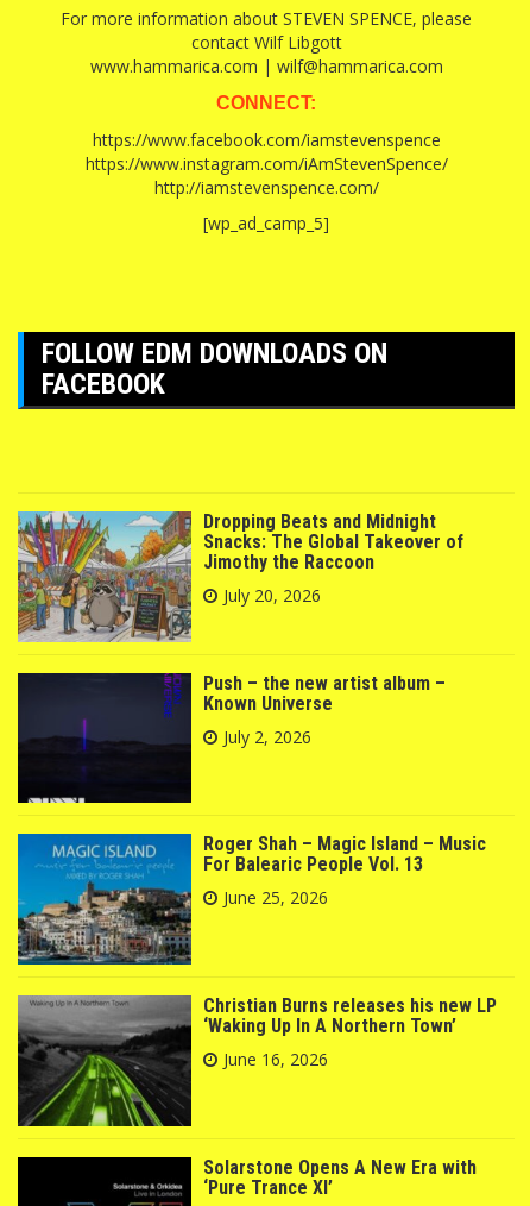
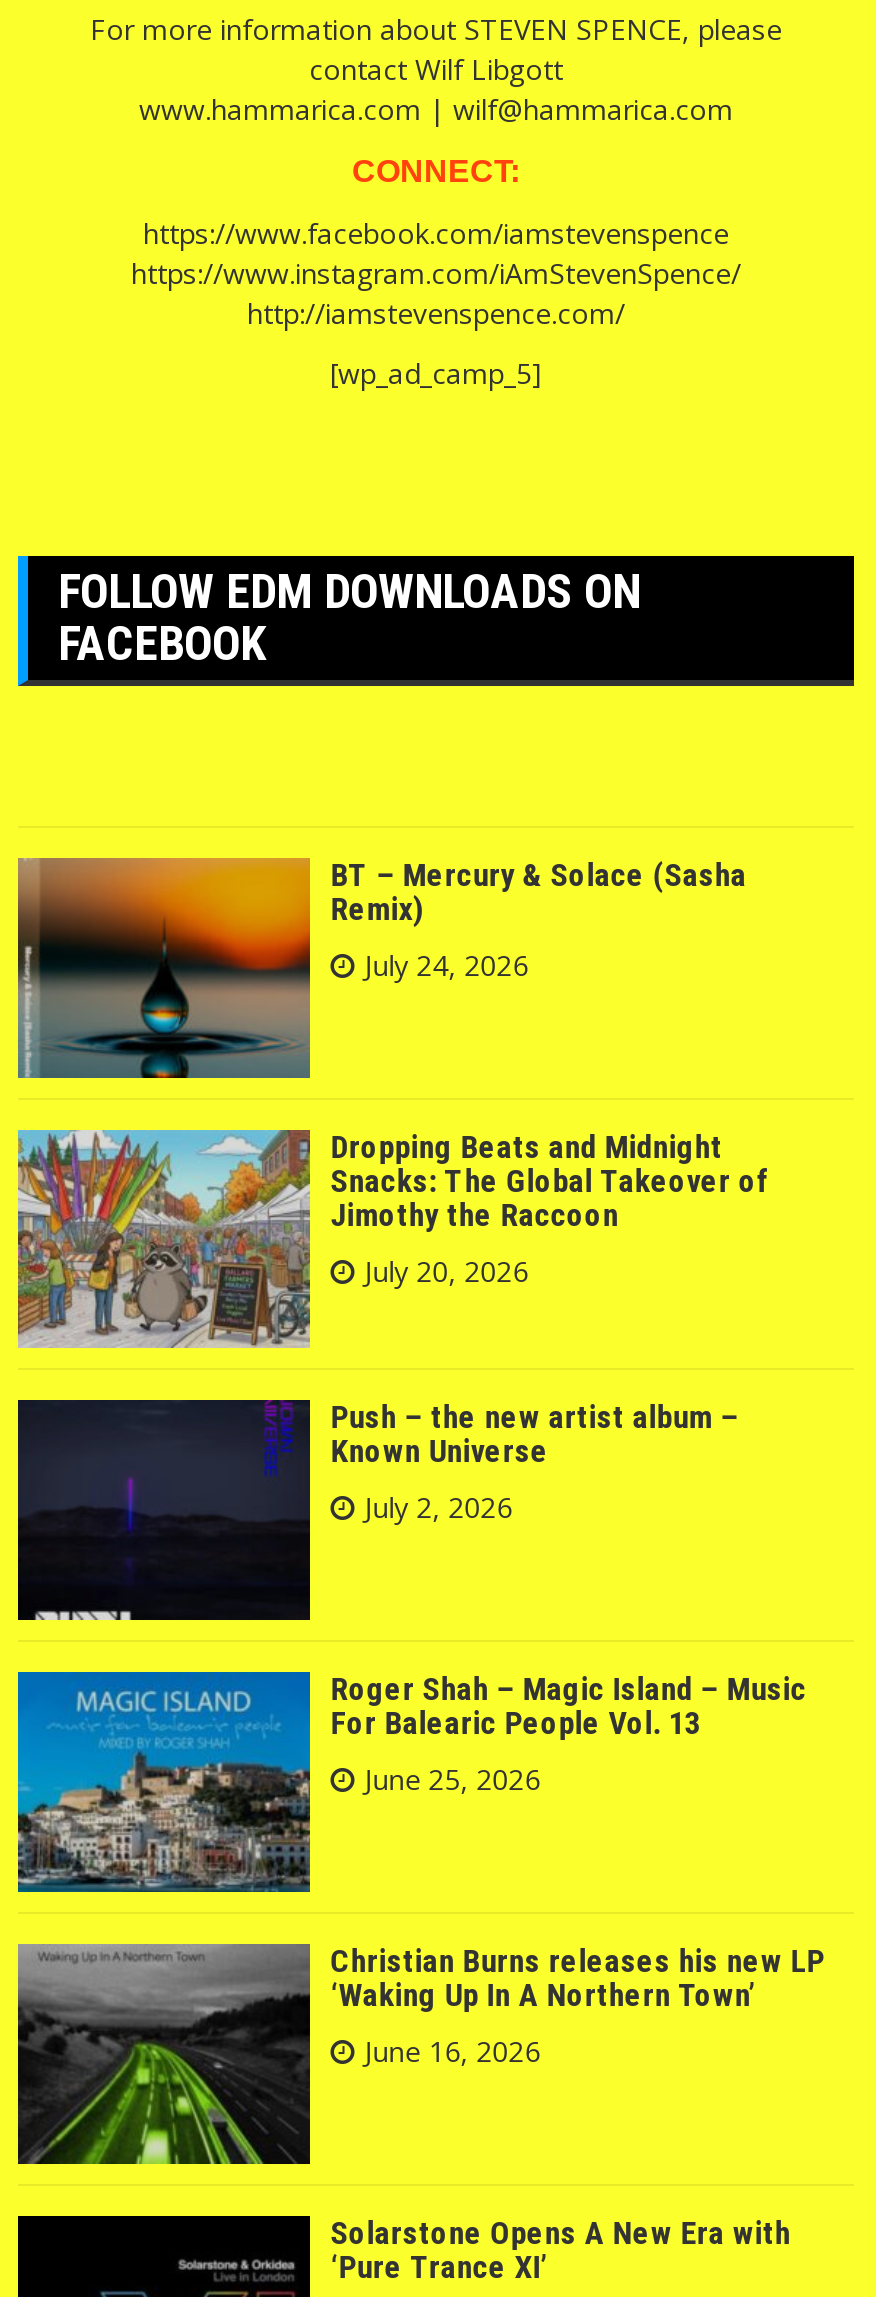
none -> [16,856,747,1080] [image] | BT – Mercury & Solace (Sasha | Remix) | July 24, 2026

